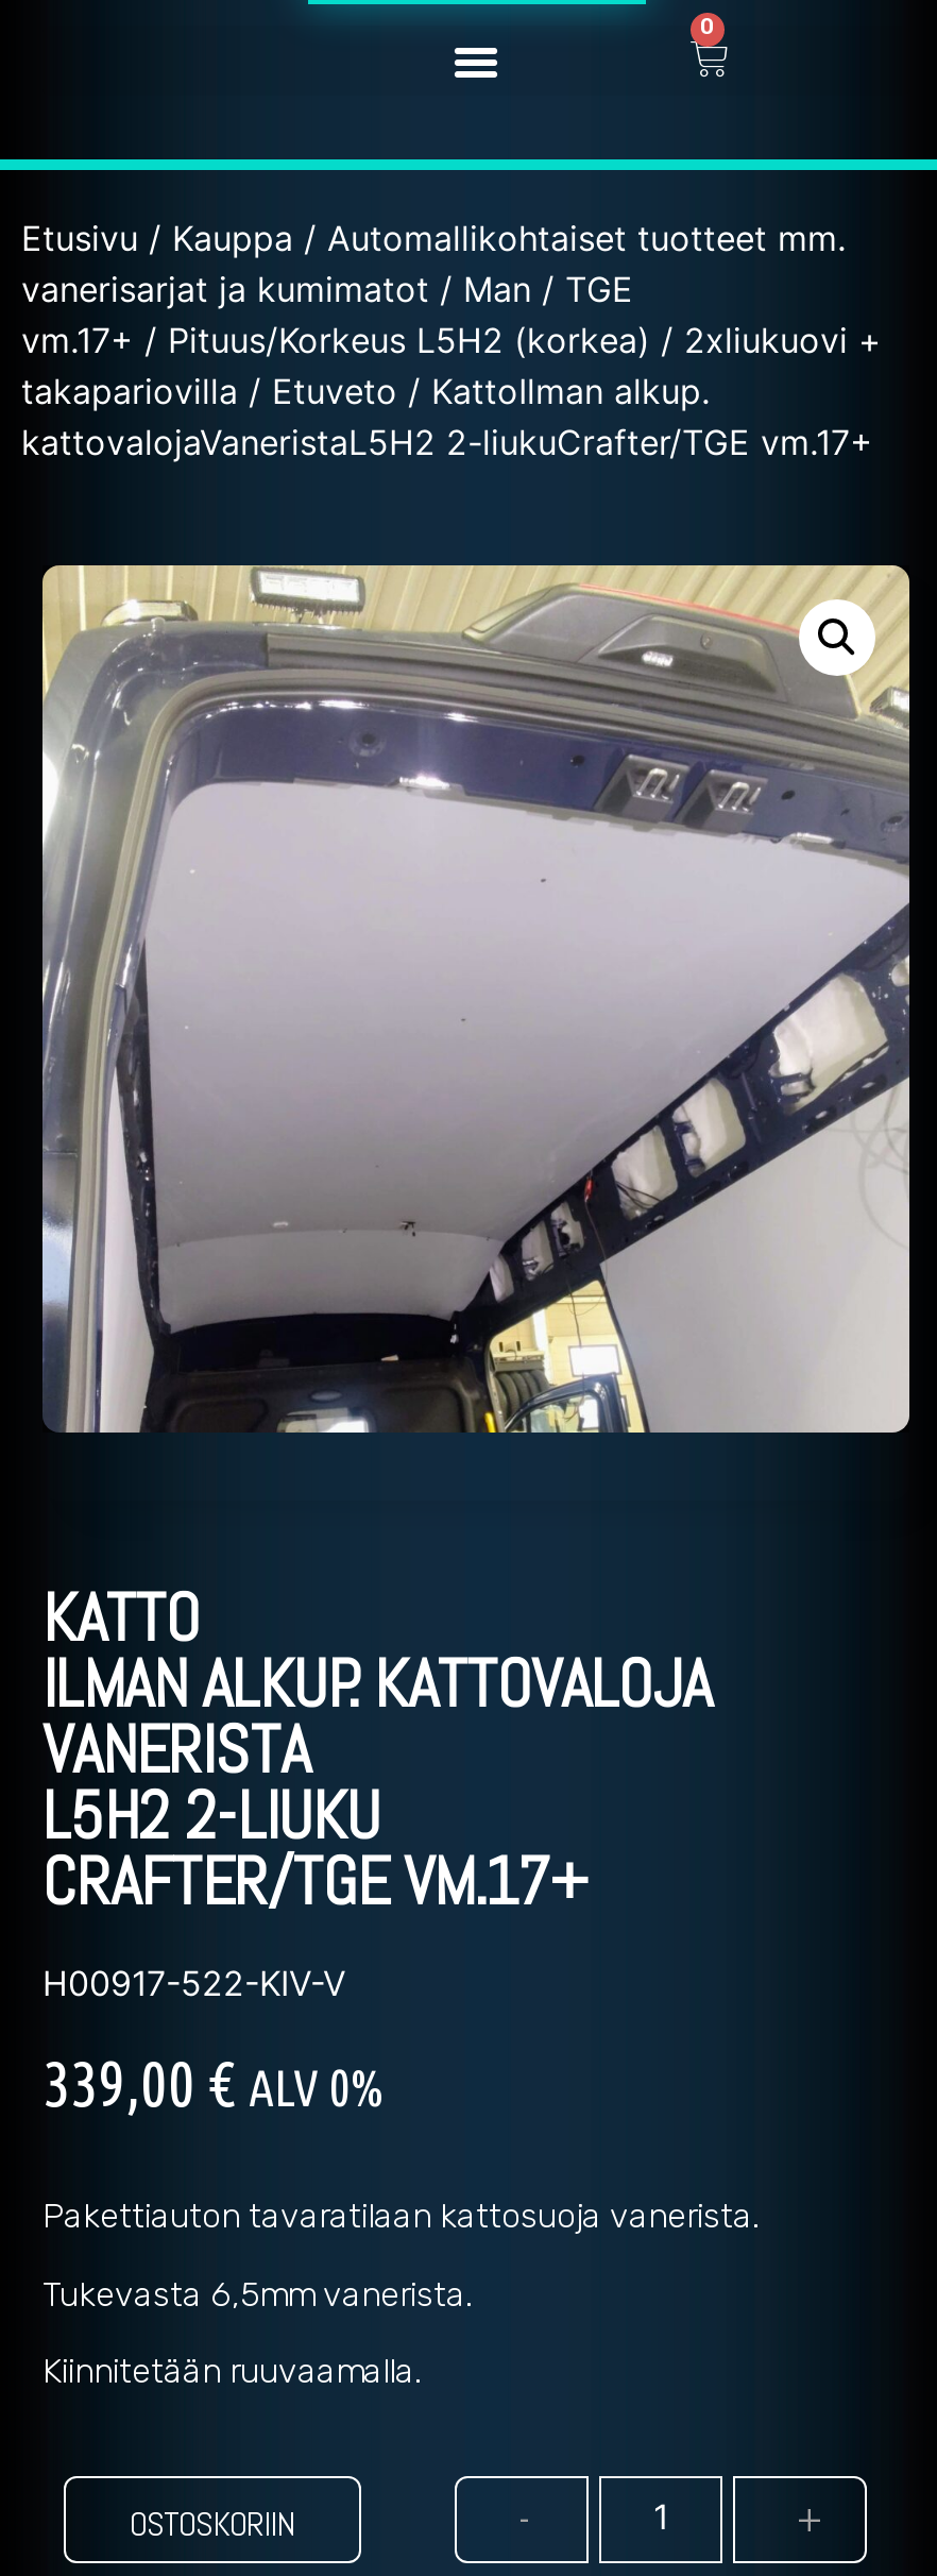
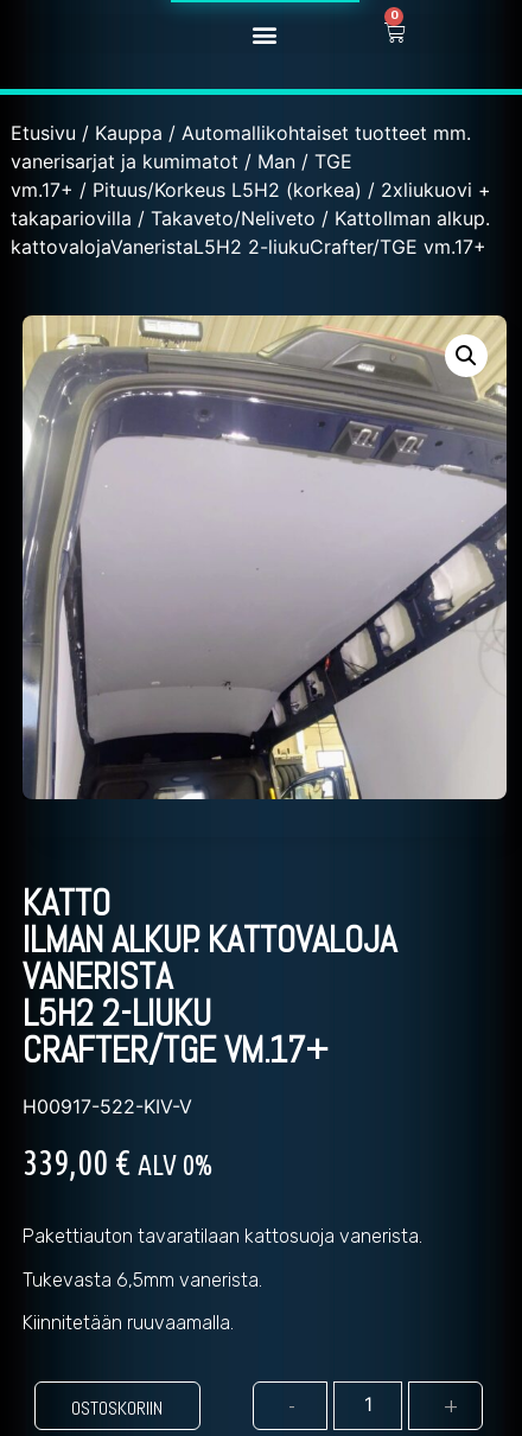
[21,370,710,412] takapariovilla / Etuveto / KattoIlman alkup. -> [11,206,490,230] takapariovilla / Takaveto/Neliveto / KattoIlman alkup.

